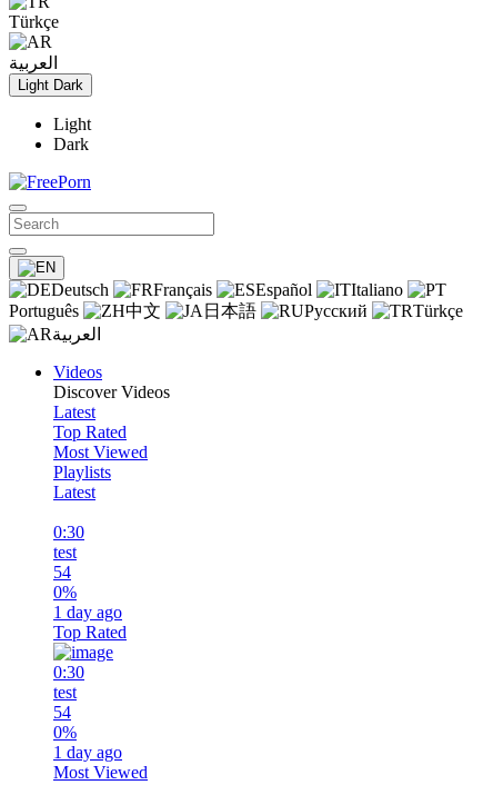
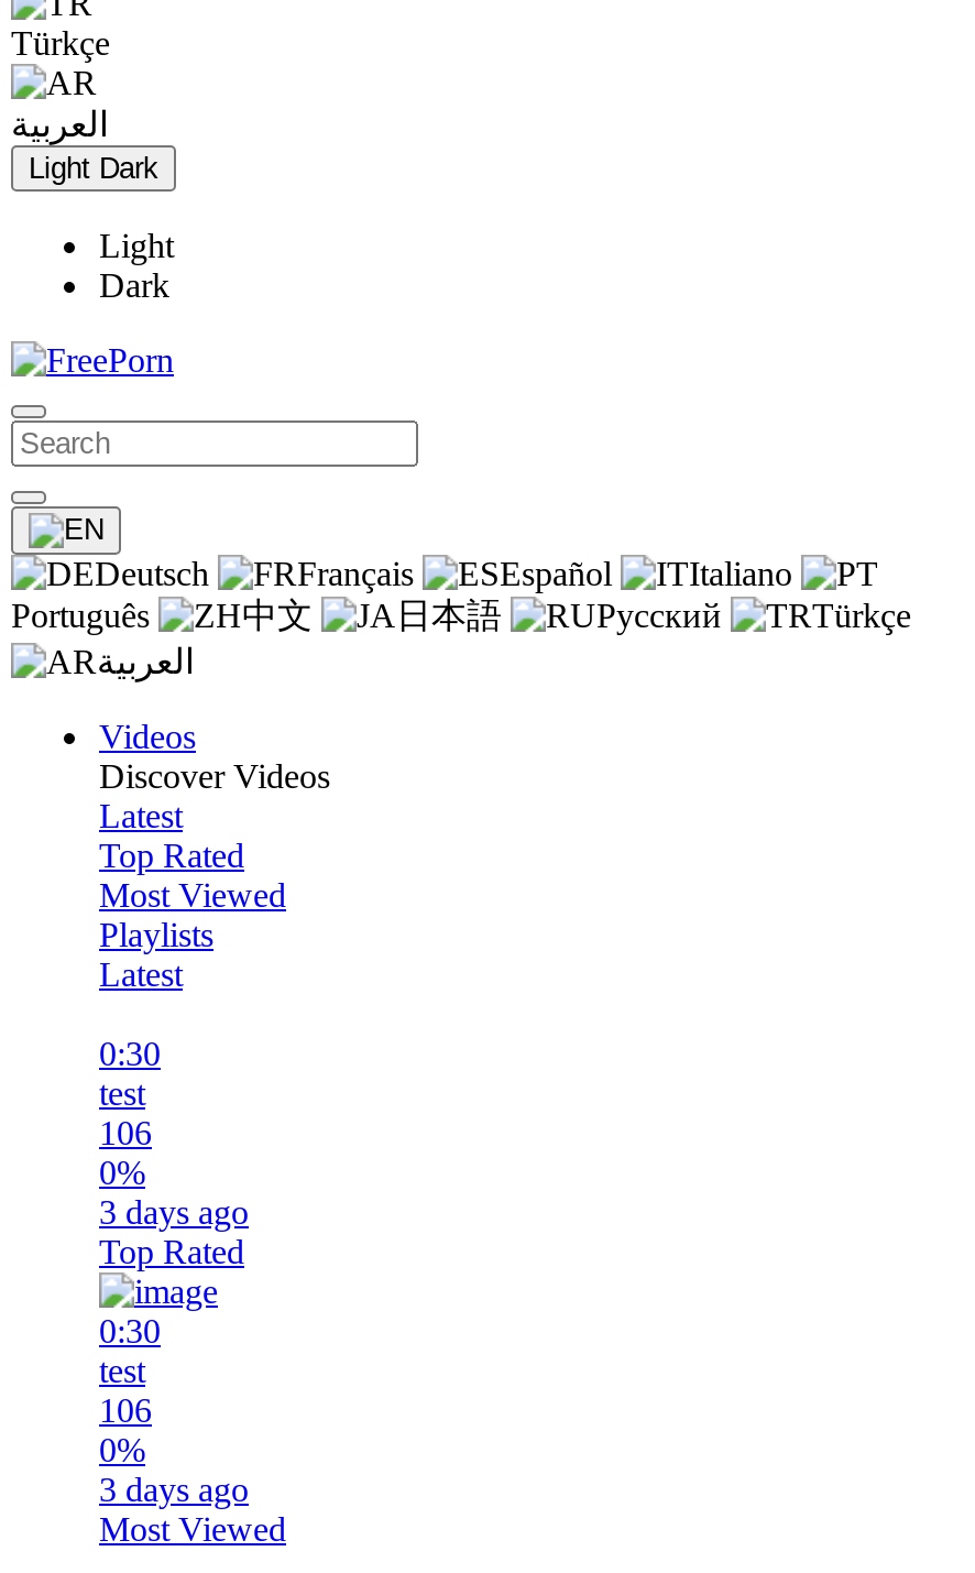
[53,563,71,582] 54 -> [99,1114,152,1151] 106
[53,603,122,622] 1 day ago -> [99,1193,249,1231] 3 days ago
[53,703,71,722] 54 -> [99,1391,152,1429] 106
[53,743,122,762] 1 day ago -> [99,1471,249,1508] 3 days ago

